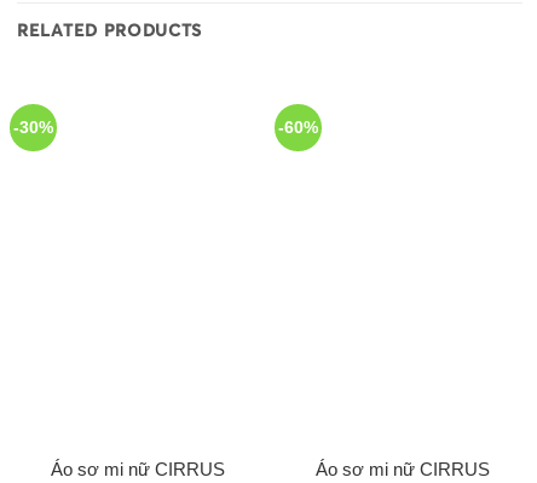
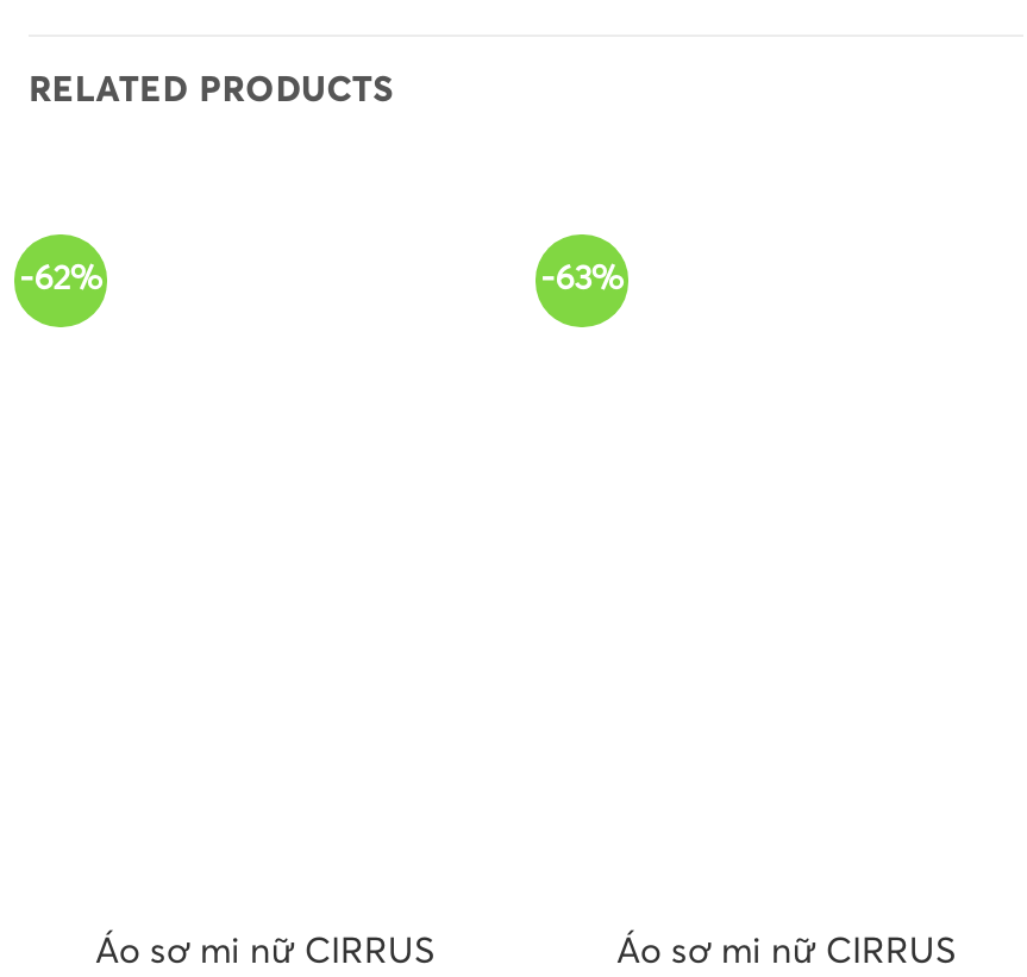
[14,117,53,137] -30% -> [20,263,103,296] -62%
[278,117,318,137] -60% -> [541,263,624,296] -63%

